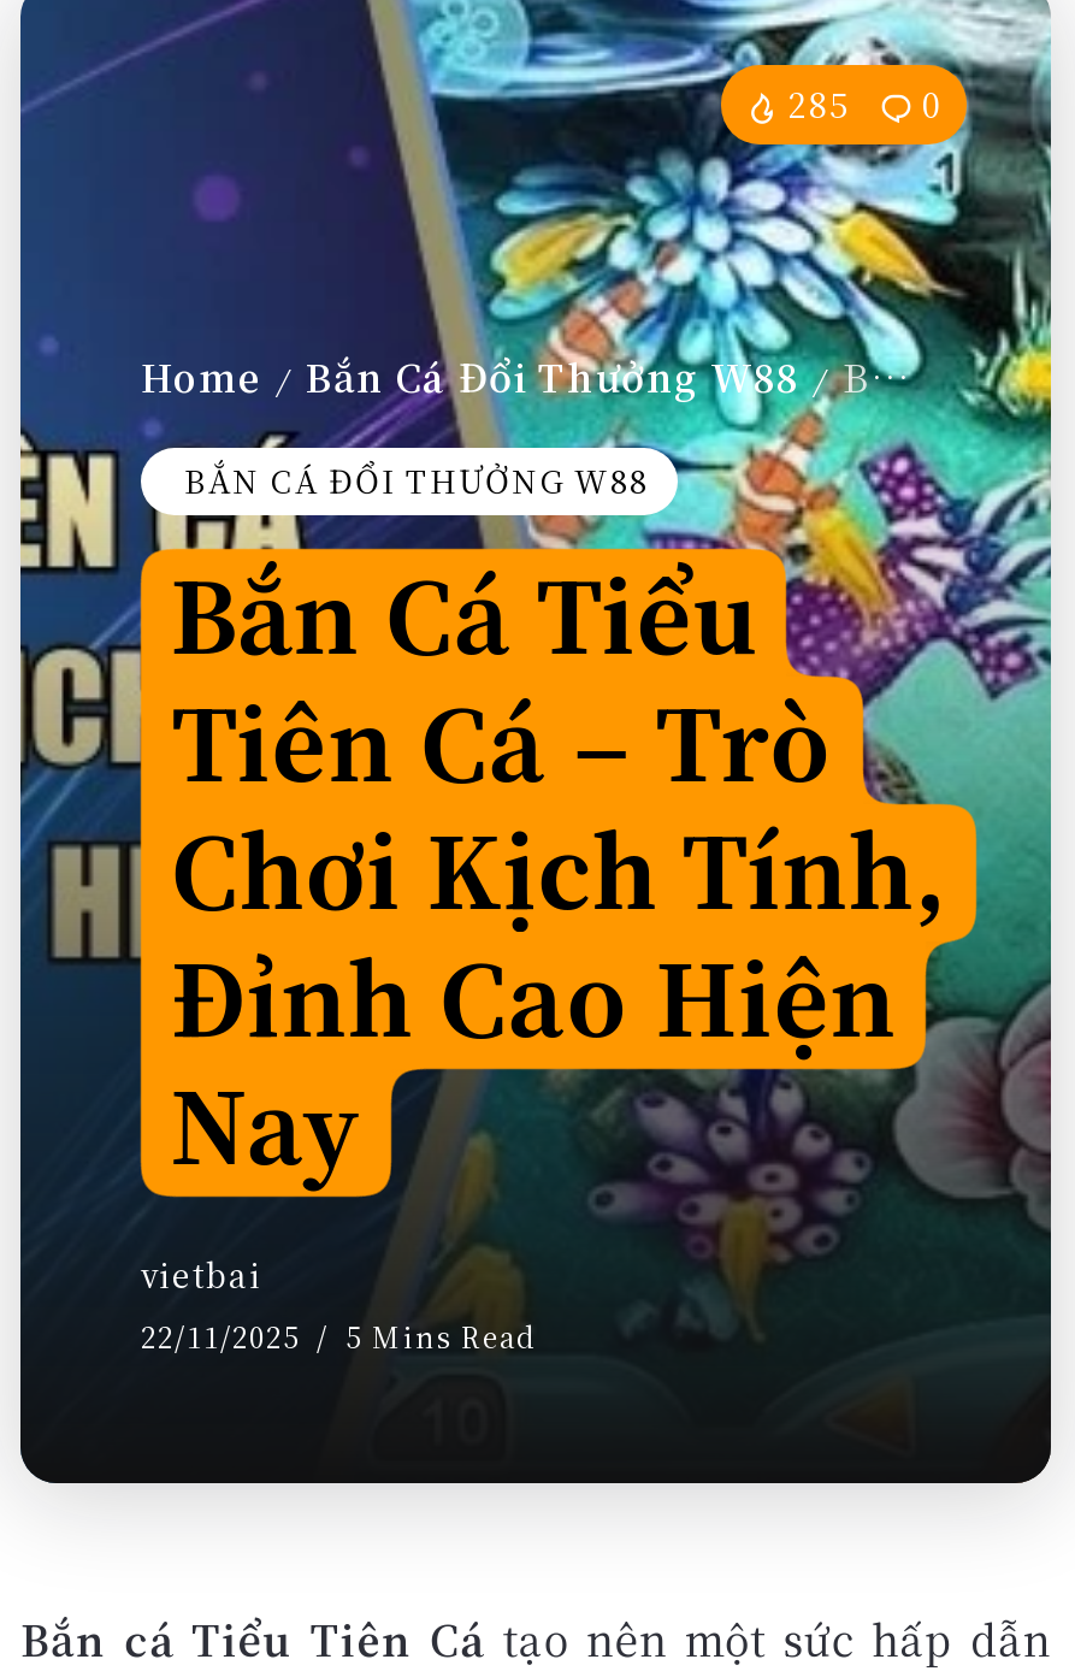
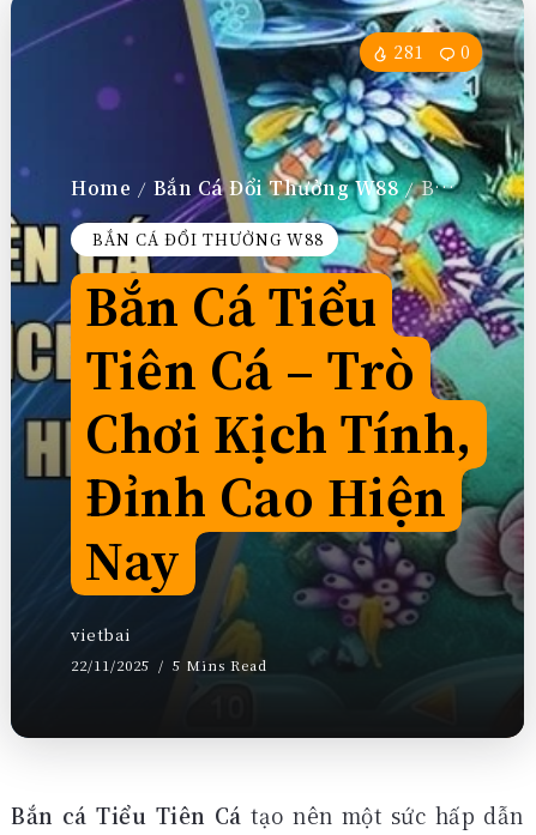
[788,84,943,125] 285 0 -> [393,42,470,62] 281 0

